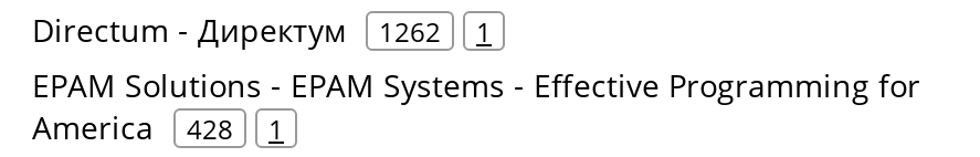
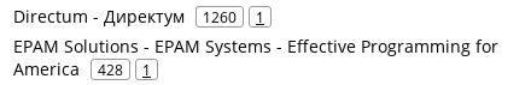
[32,9,492,51] Directum - Директум 1262 1 -> [13,5,264,28] Directum - Директум 1260 1

